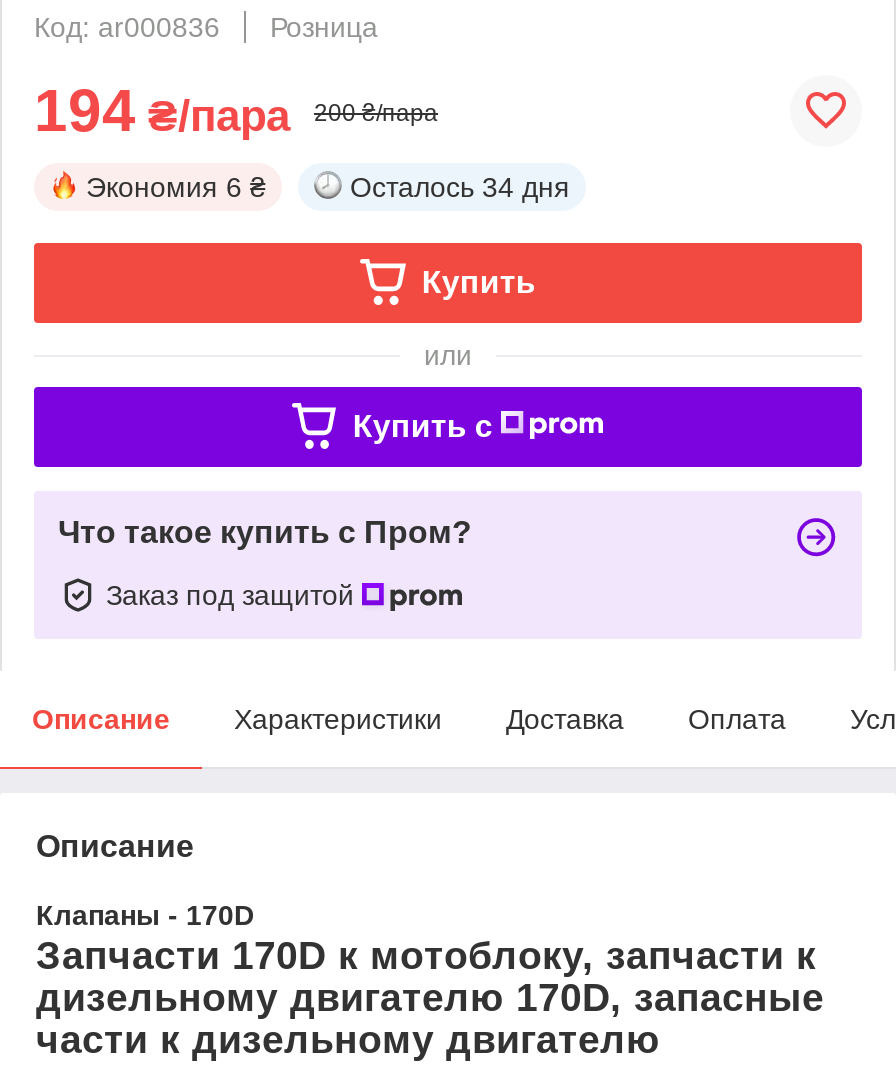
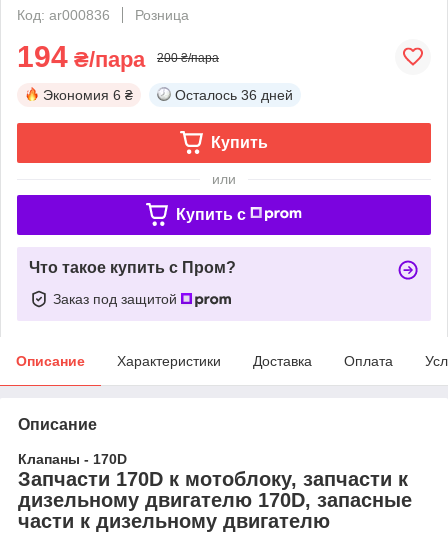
[350,171,570,203] Осталось 34 дня -> [175,87,293,103] Осталось 36 дней

